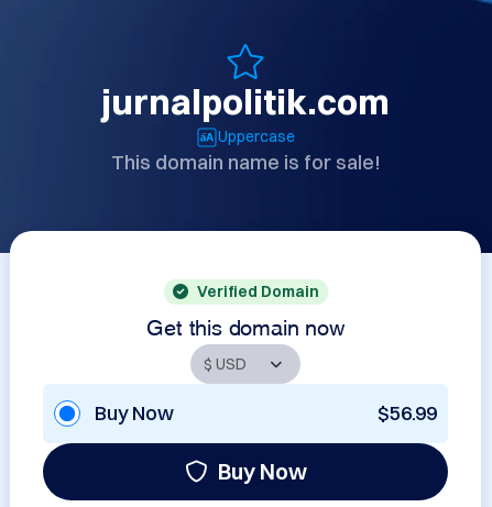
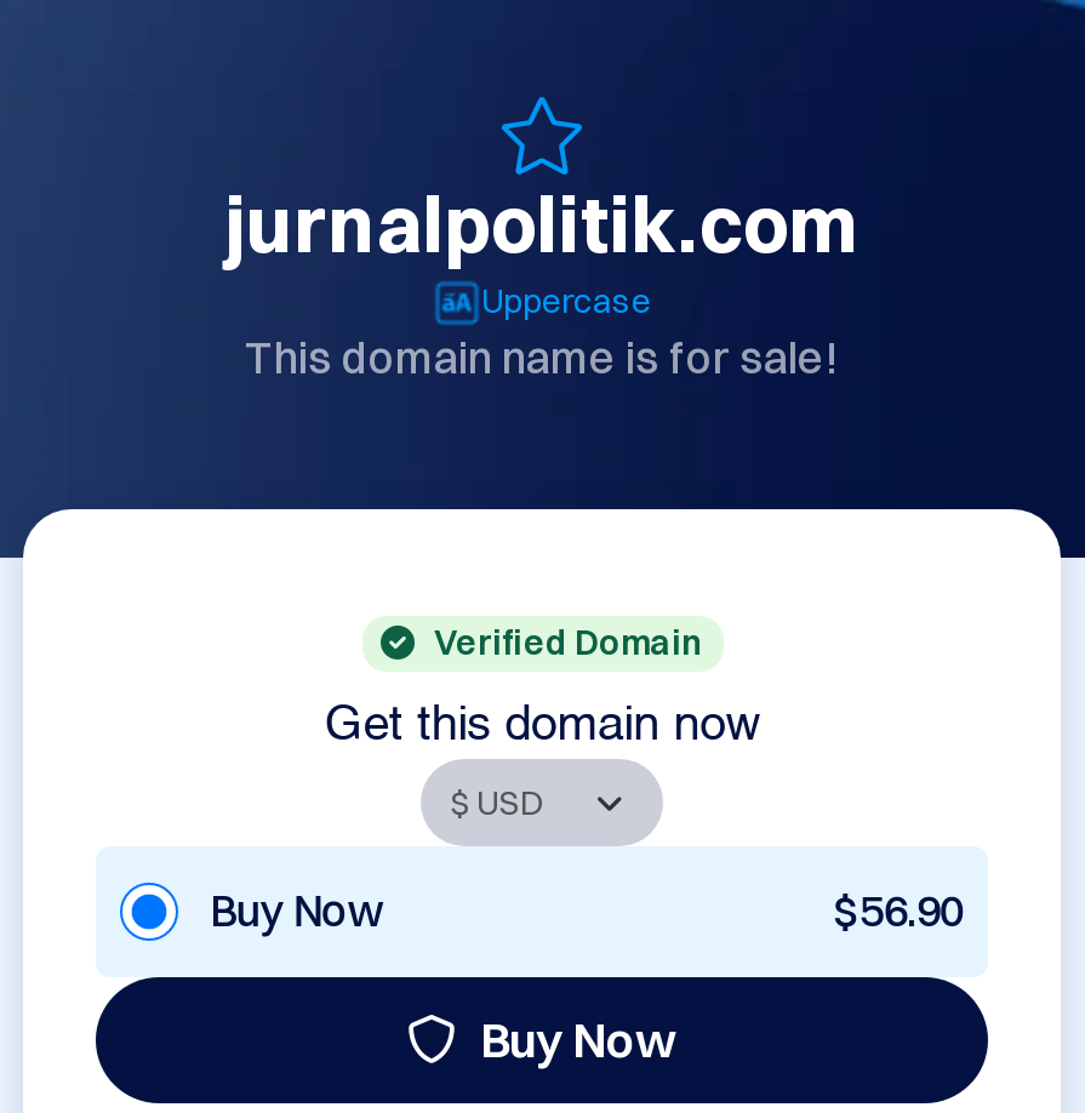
[378,400,437,426] $56.99 -> [833,883,964,938] $56.90

